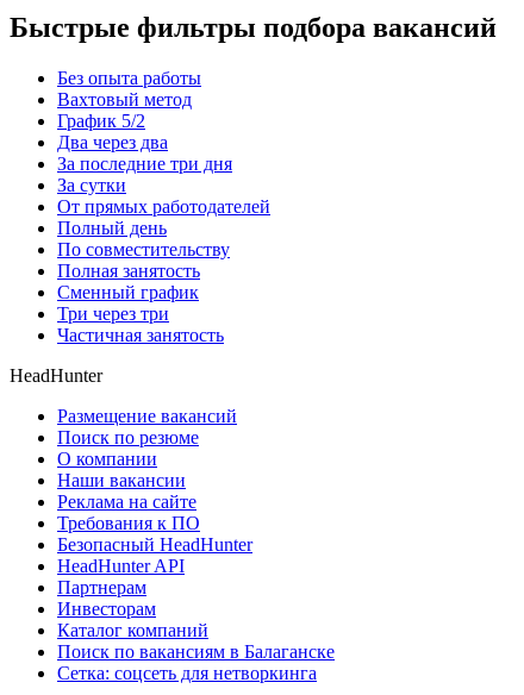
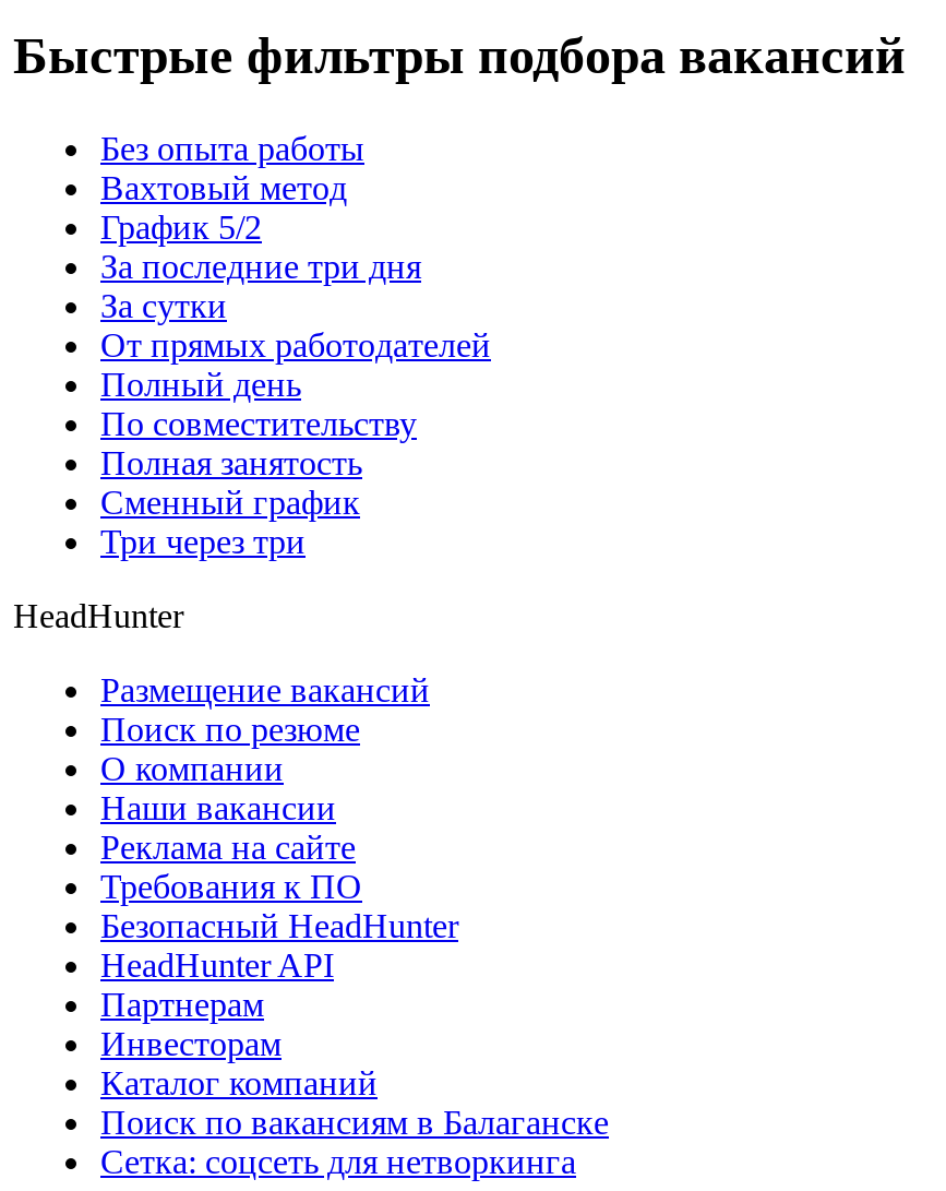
[57,132,168,152] Два через два -> none
[57,325,224,345] Частичная занятость -> none

